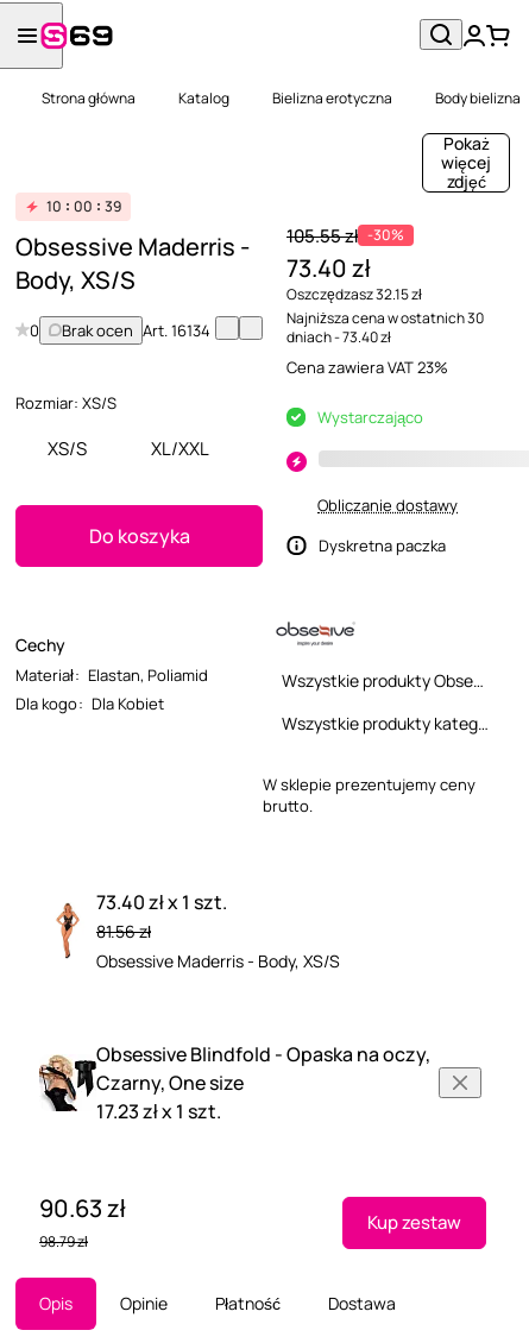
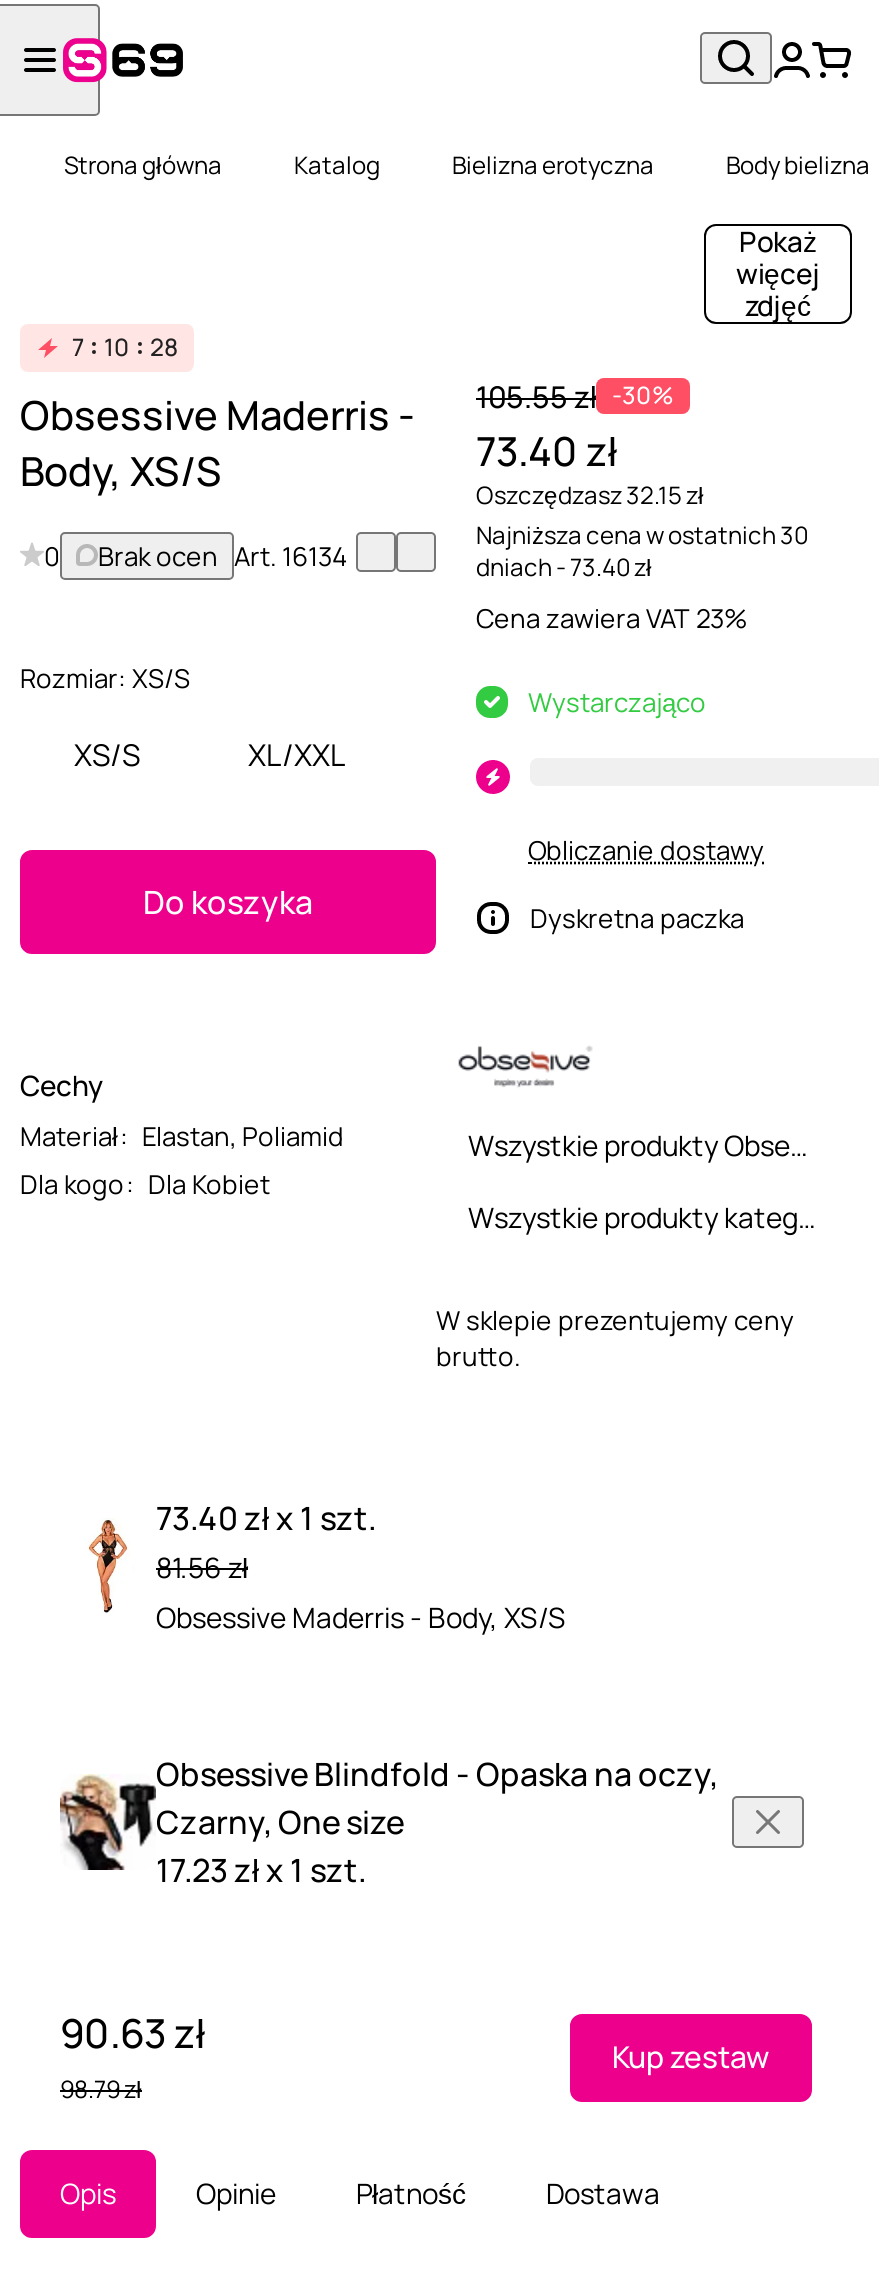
[46,196,121,216] 10 00 39 -> [72,330,178,364] 7 10 28

